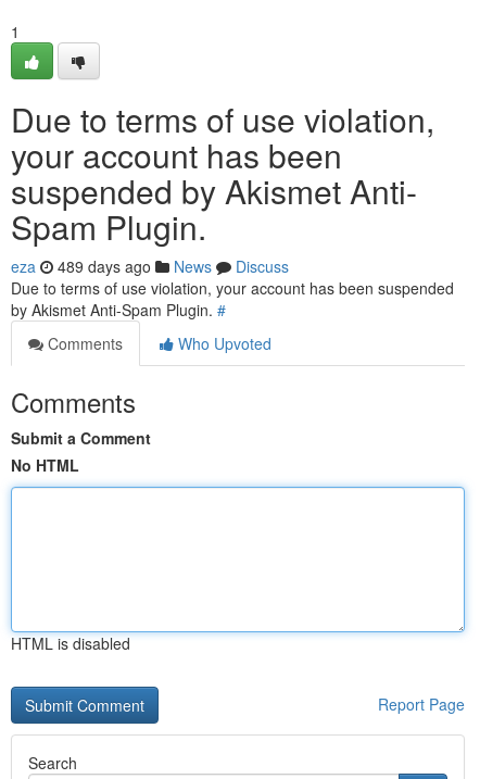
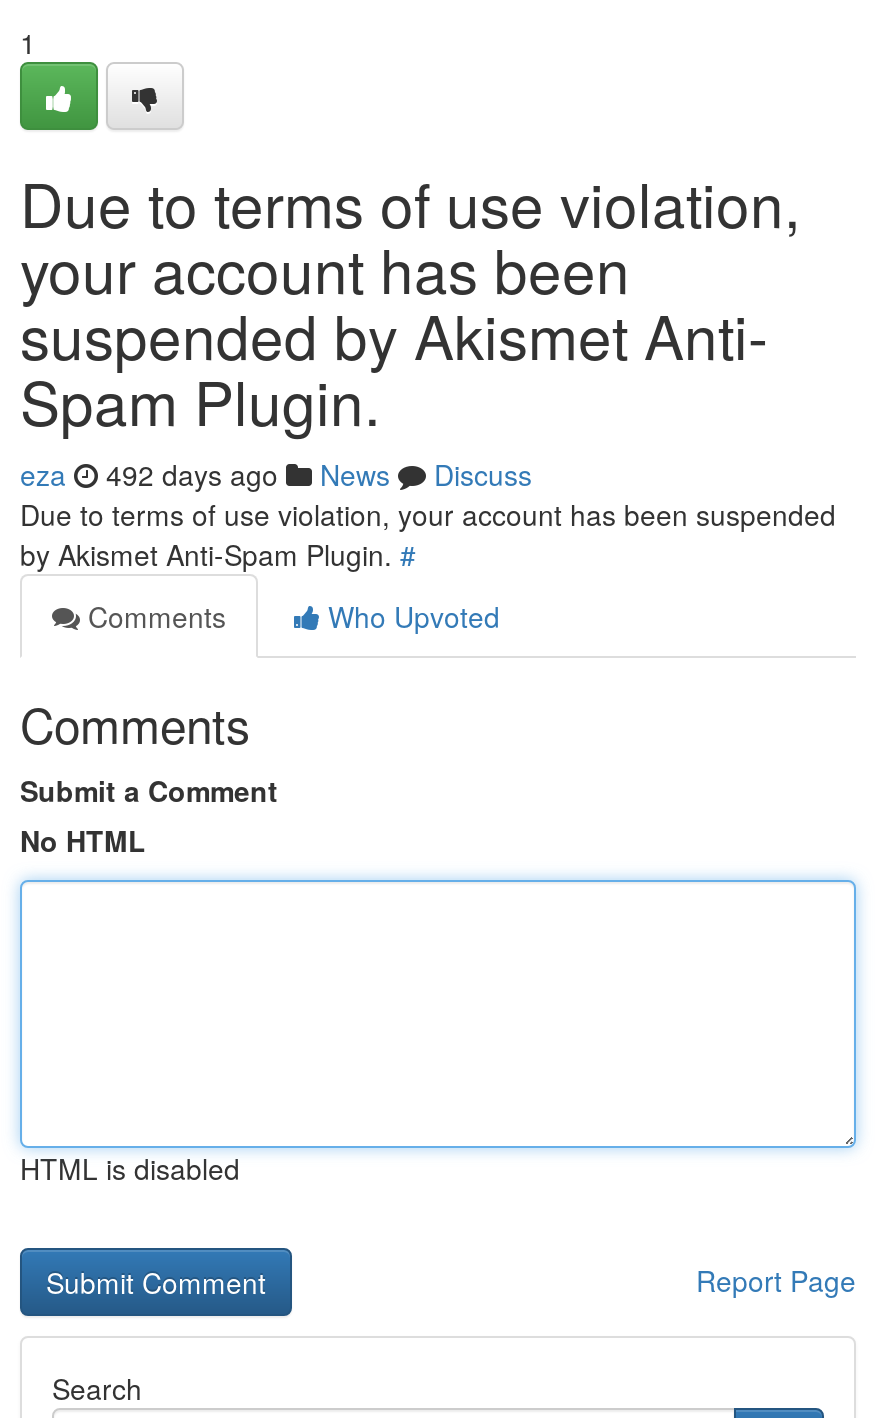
[11,255,289,277] eza 489 days ago News Discuss -> [20,454,532,494] eza 492 days ago News Discuss

